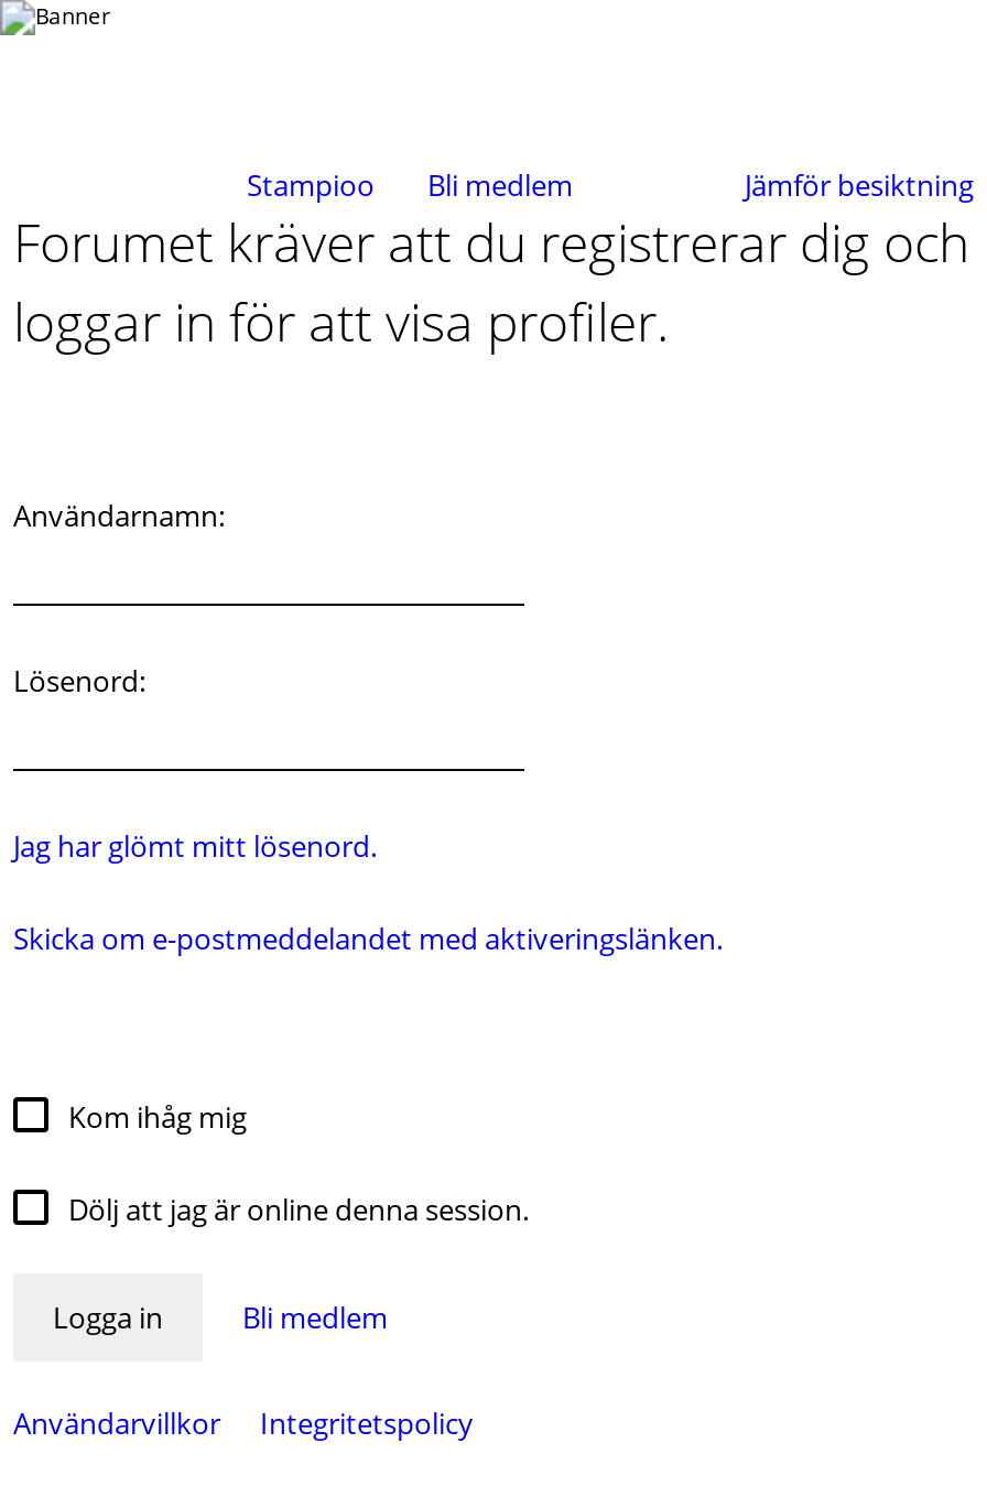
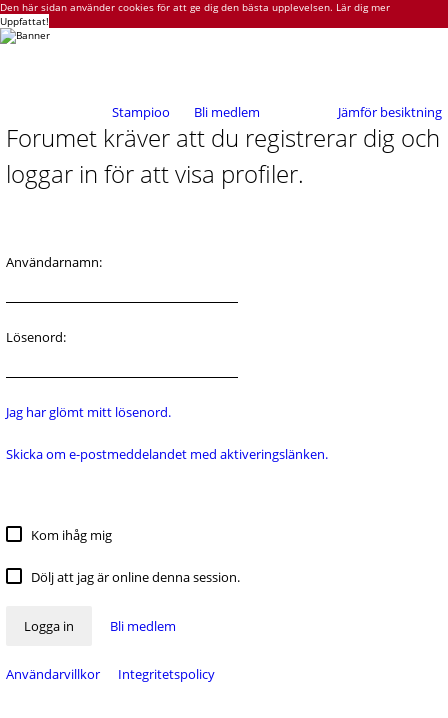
none -> [0,0,390,28] Den här sidan använder cookies för att ge dig den bästa upplevelsen. Lär dig mer | Uppfattat!

